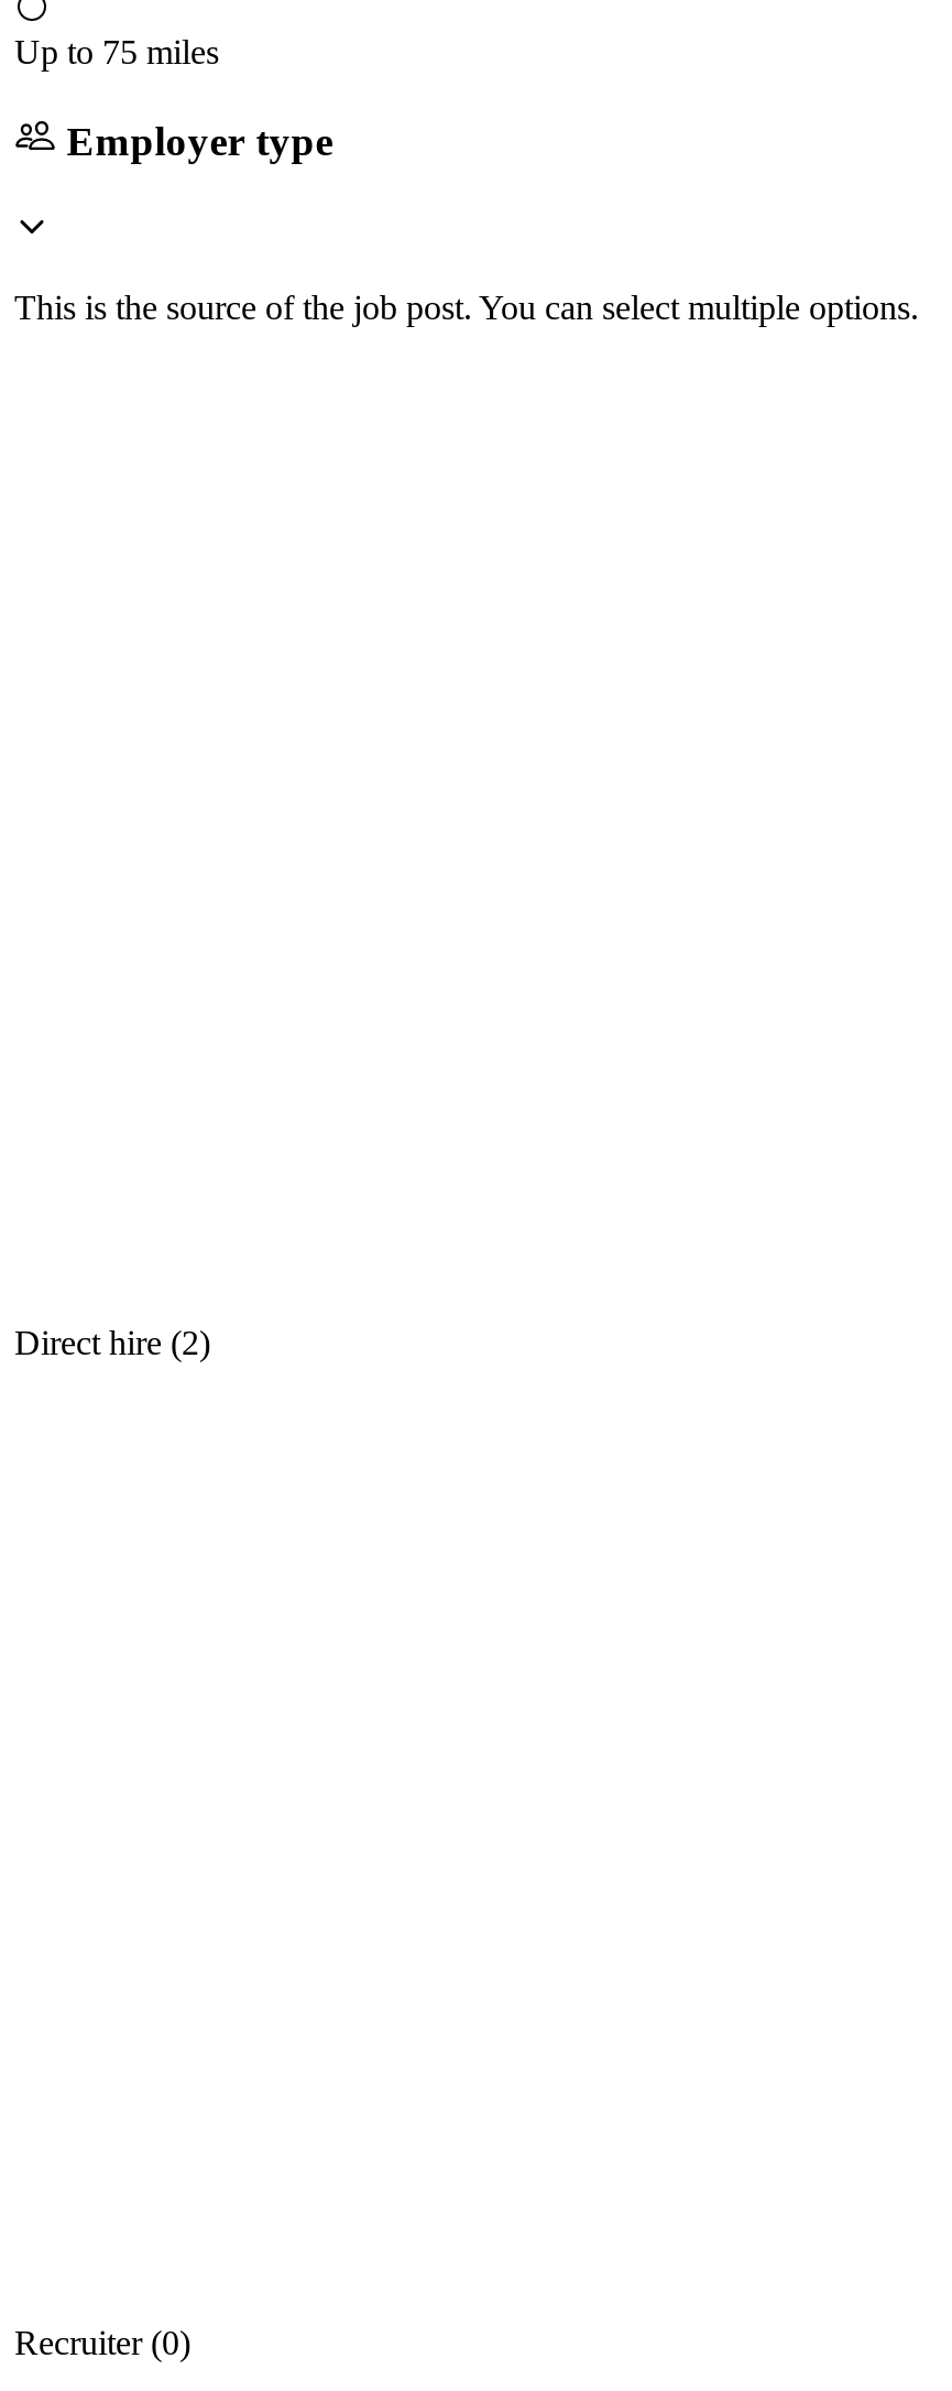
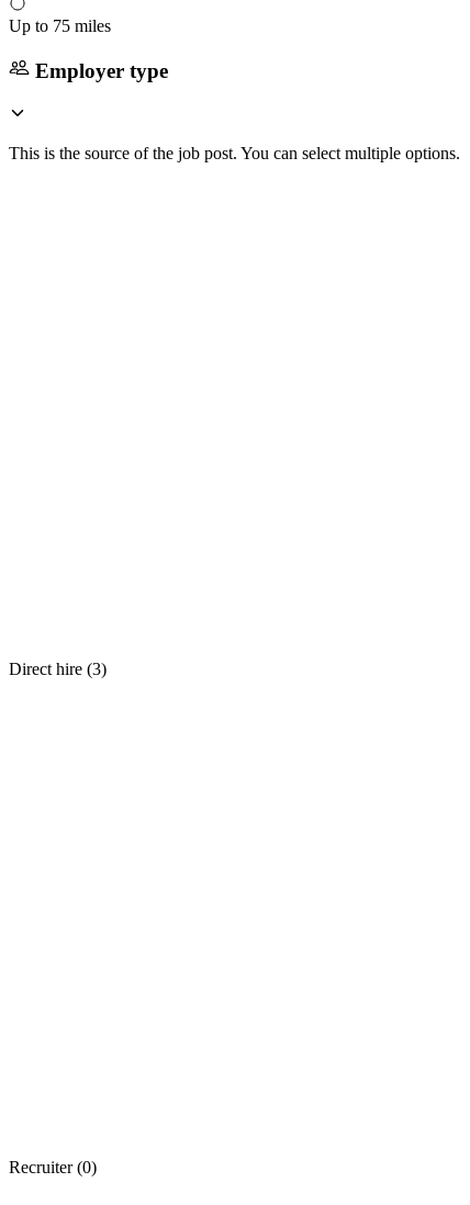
[14,1323,210,1360] Direct hire (2) -> [9,659,107,678] Direct hire (3)

